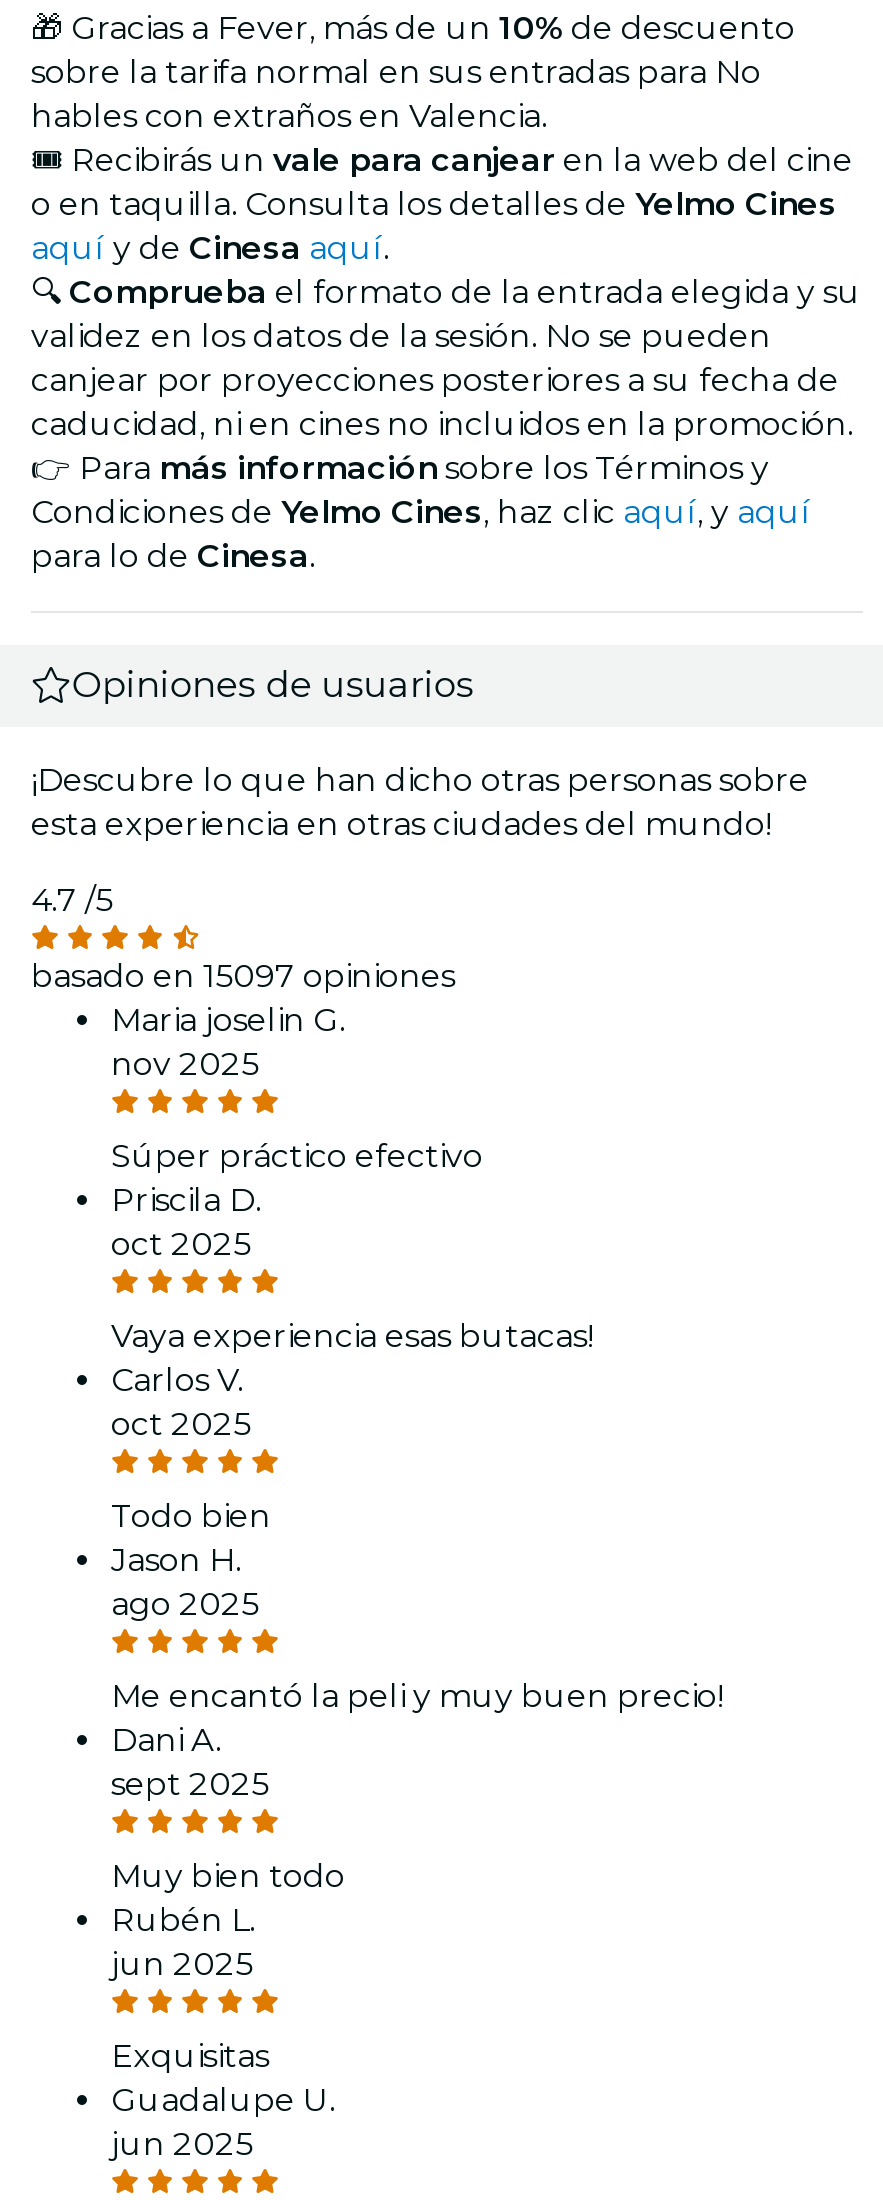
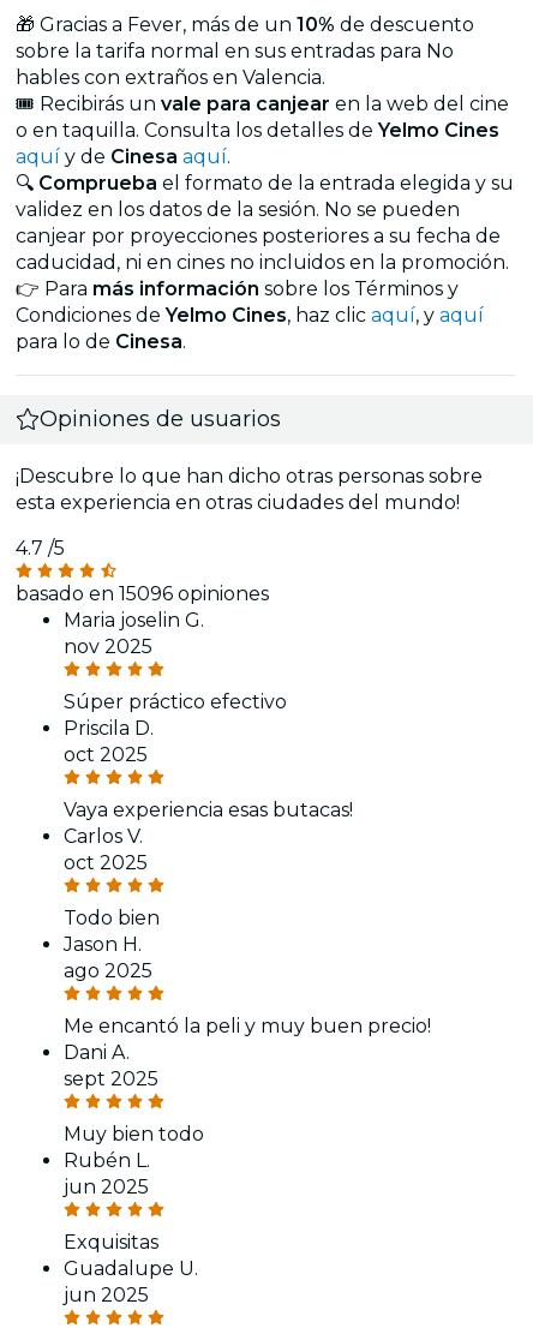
[31,956,455,994] basado en 15097 opiniones -> [16,582,269,605] basado en 15096 opiniones

